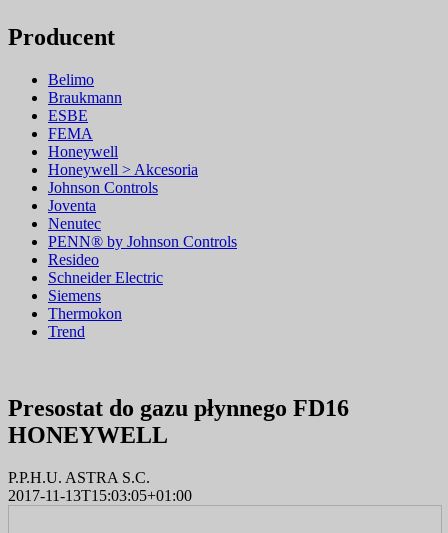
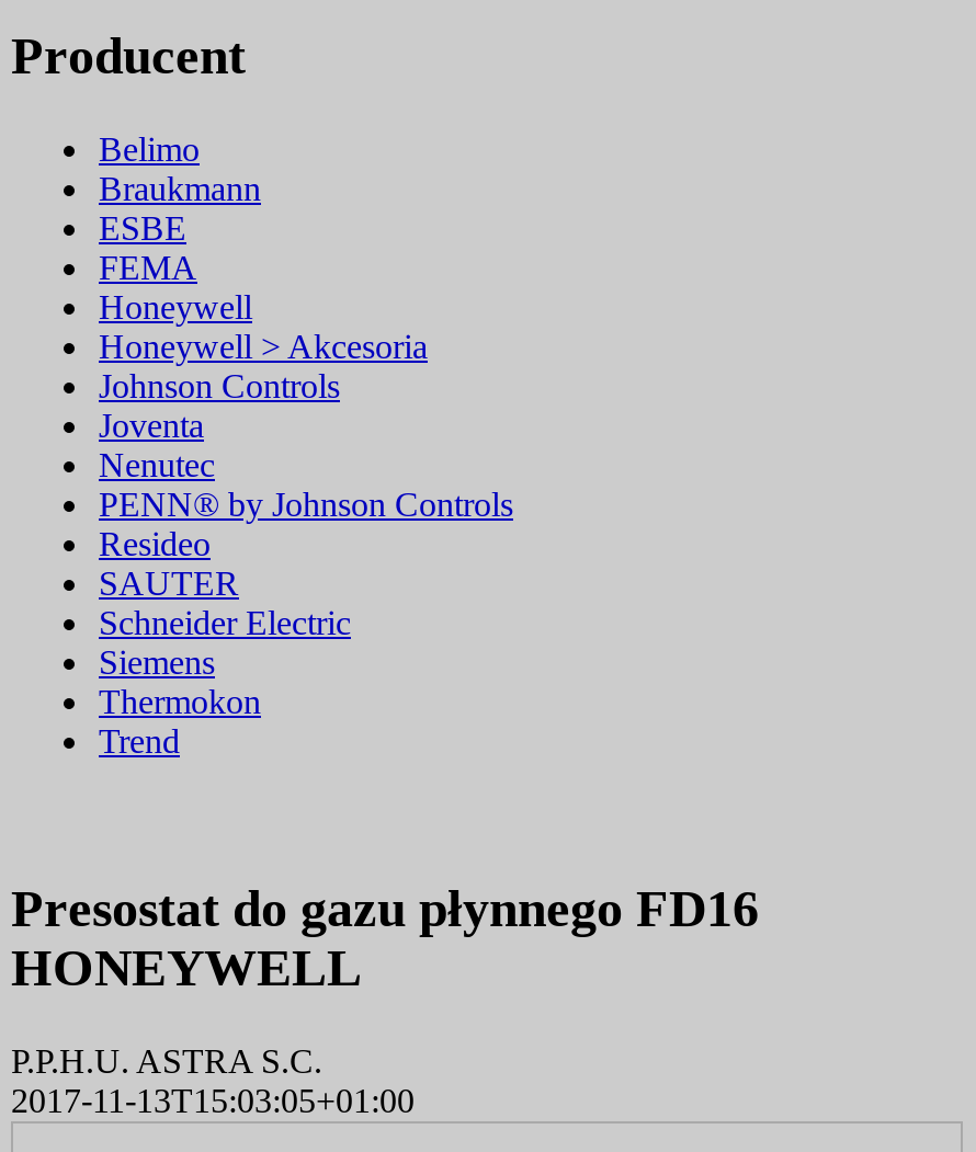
none -> [99,564,239,601] SAUTER

